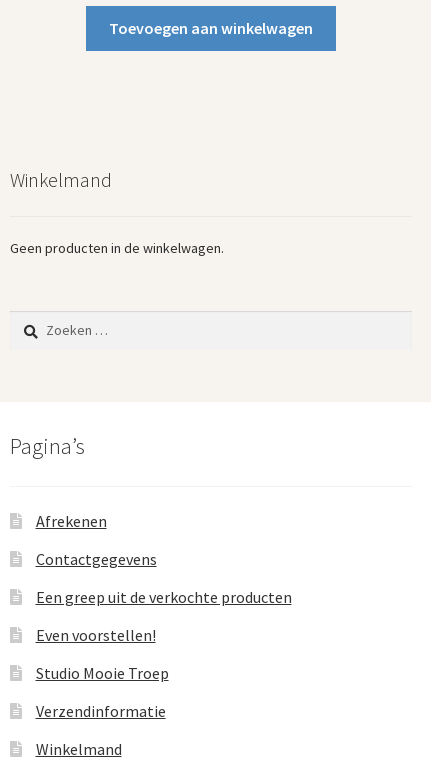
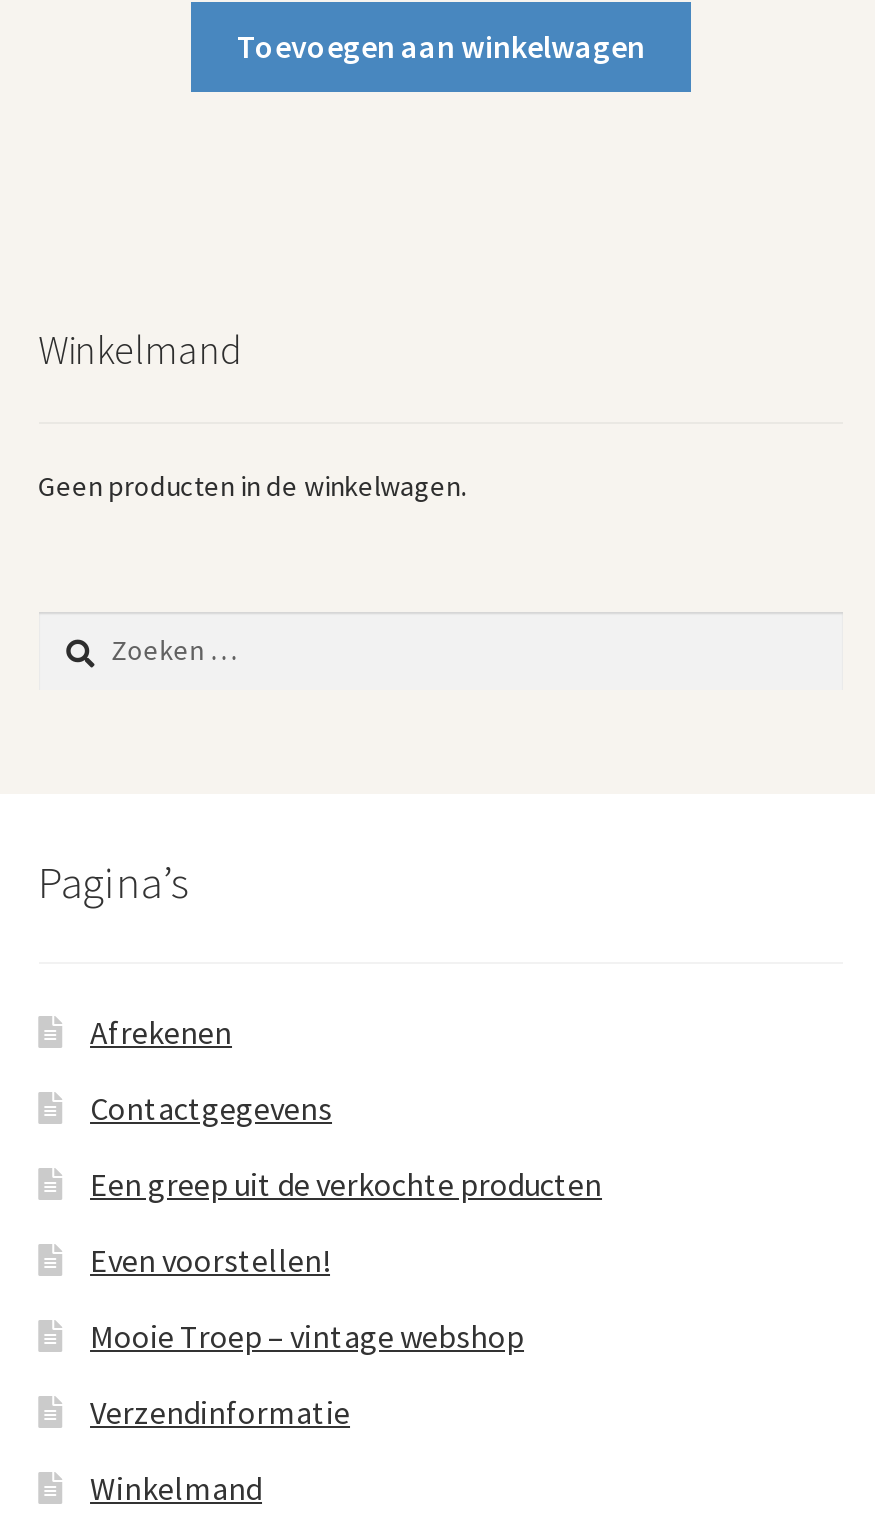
[35,663,168,683] Studio Mooie Troep -> [90,1316,524,1356] Mooie Troep – vintage webshop

